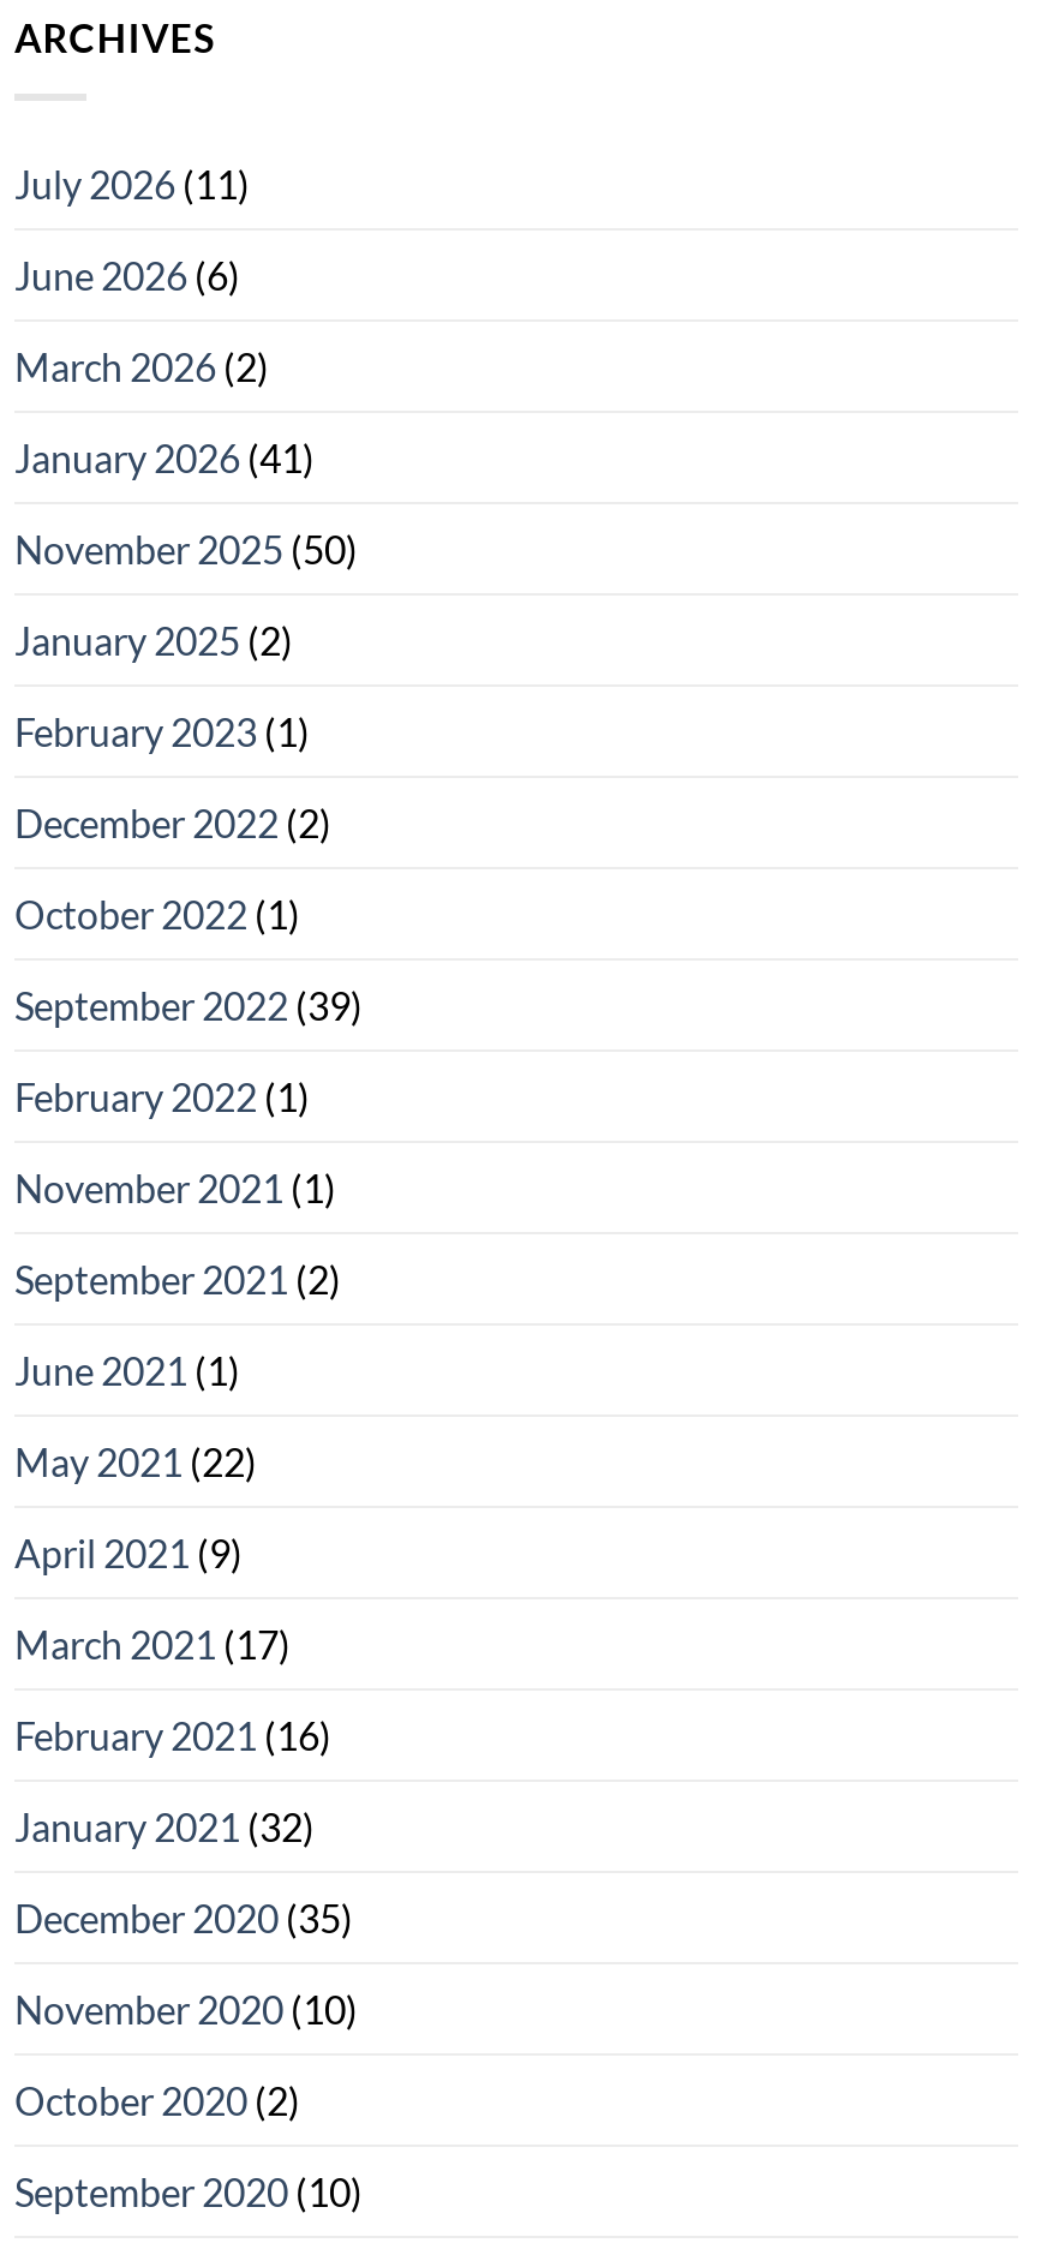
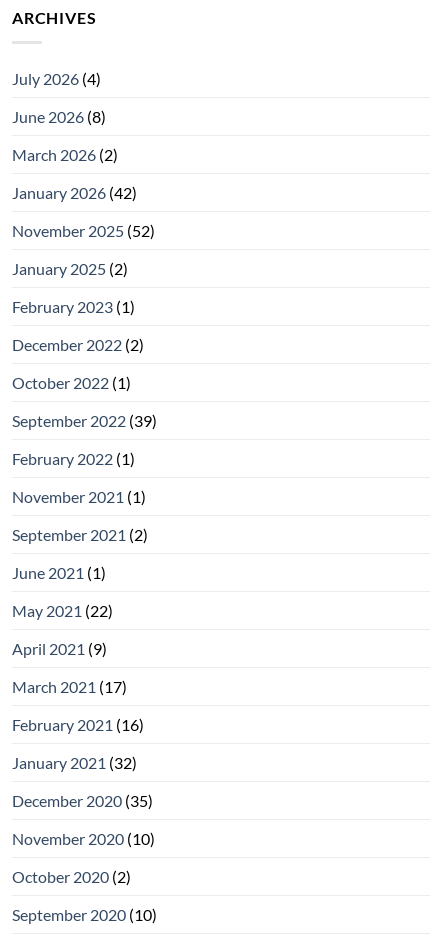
[14,161,250,206] July 2026 (11) -> [12,69,101,88] July 2026 (4)
[14,252,240,298] June 2026 (6) -> [12,107,106,126] June 2026 (8)
[14,434,315,480] January 2026 (41) -> [12,183,137,202] January 2026 (42)
[14,526,358,571] November 2025 (50) -> [12,221,155,240] November 2025 (52)

